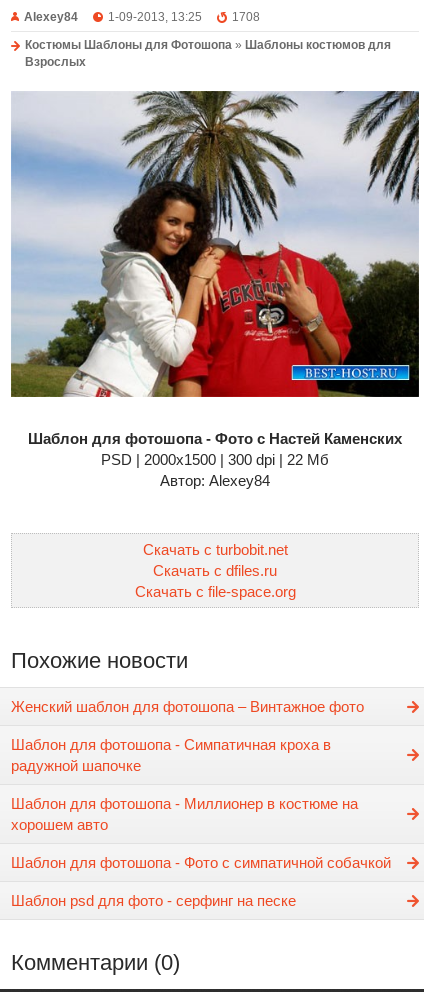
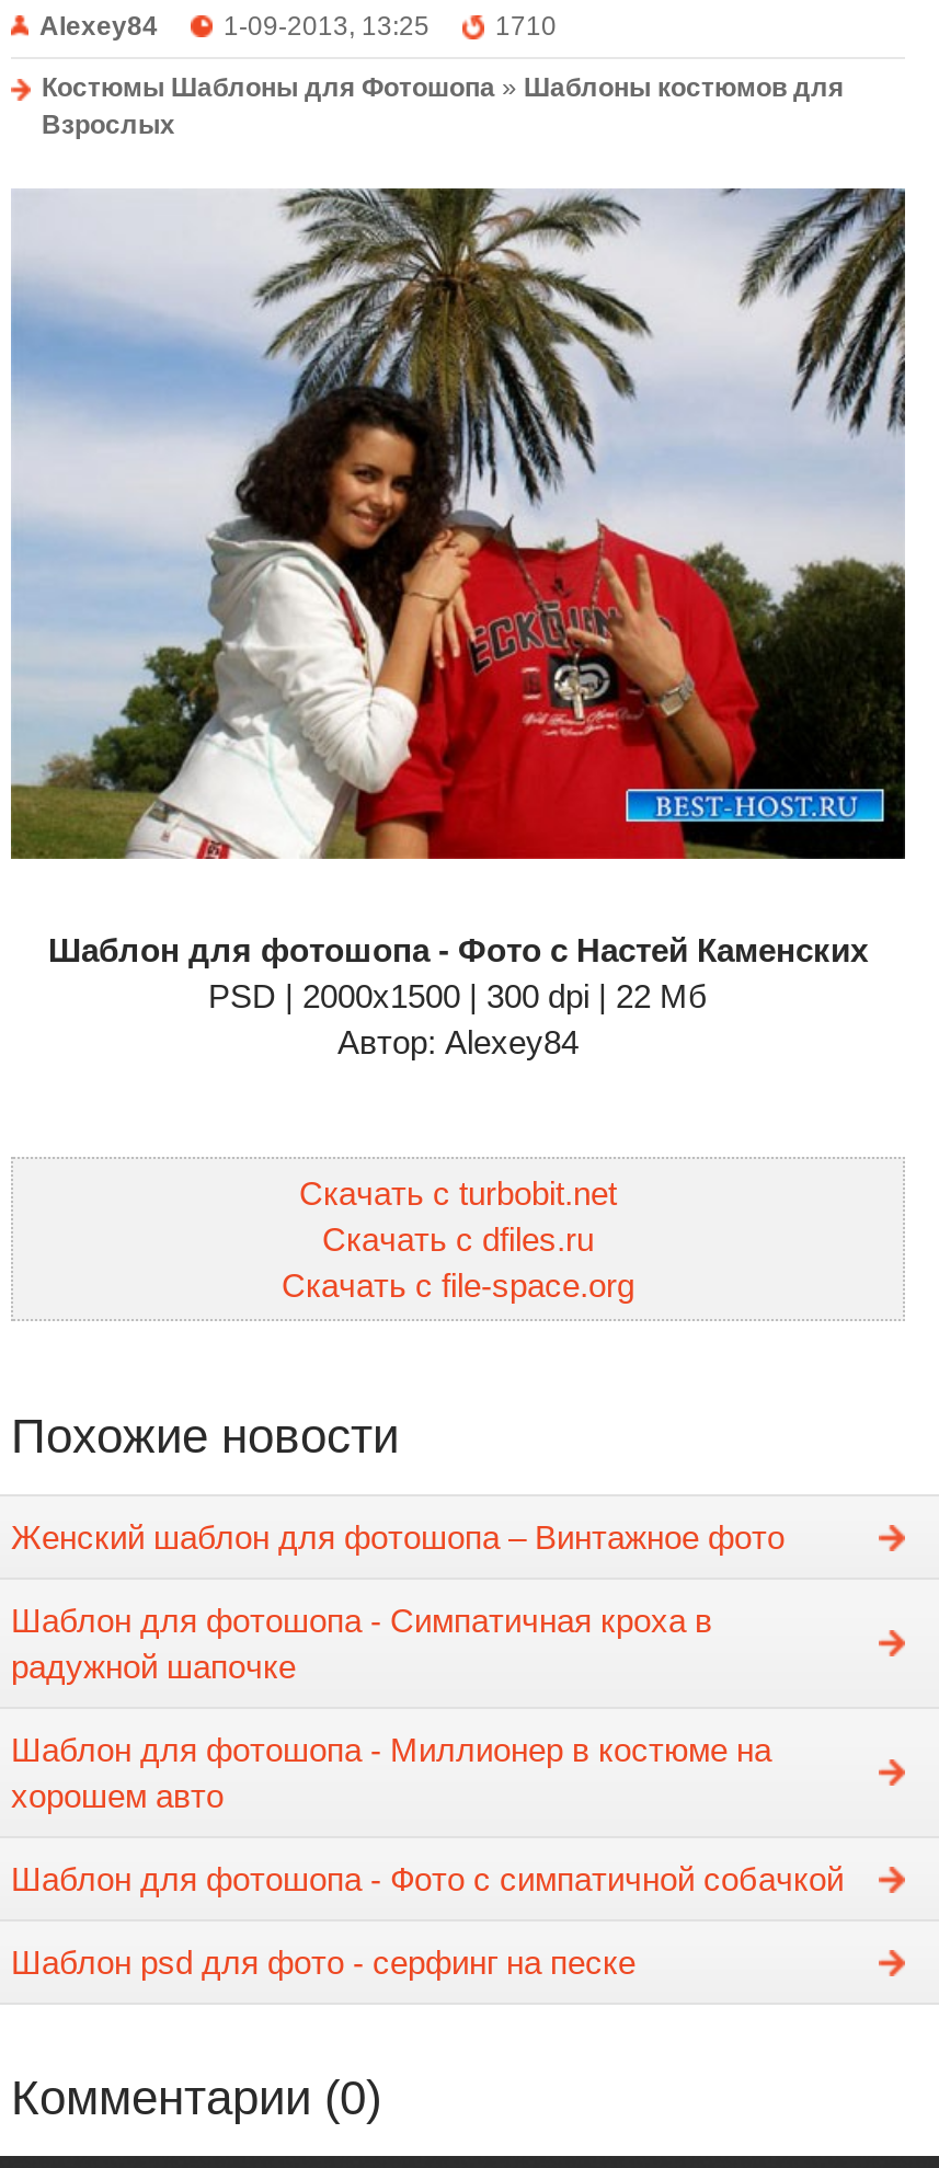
[232,10,260,24] 1708 -> [495,11,557,42] 1710

